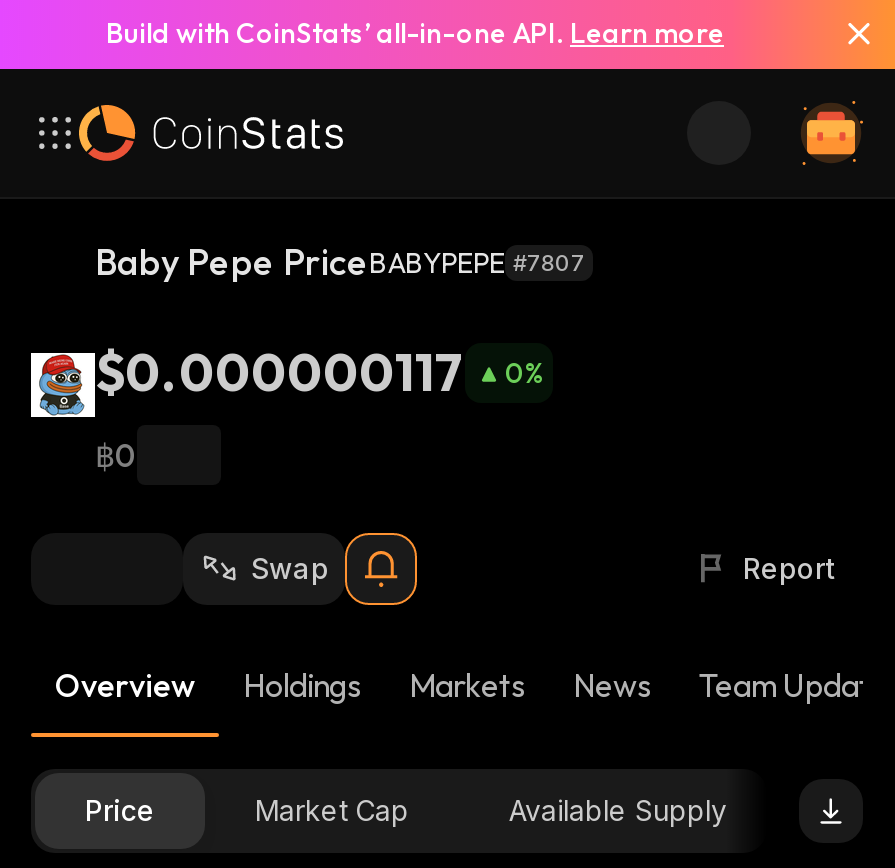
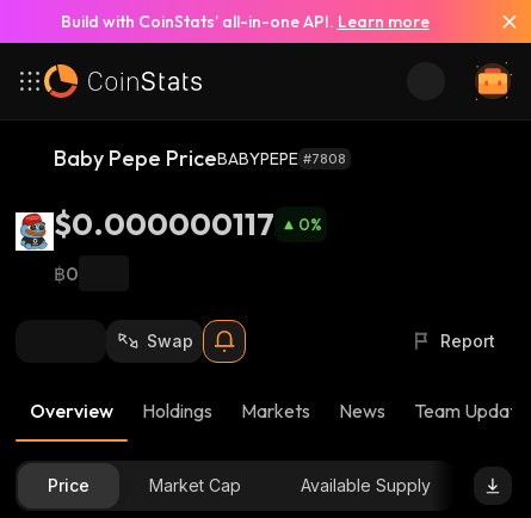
[95,239,585,285] Baby Pepe PriceBABYPEPE #7807 -> [54,144,346,172] Baby Pepe PriceBABYPEPE #7808

